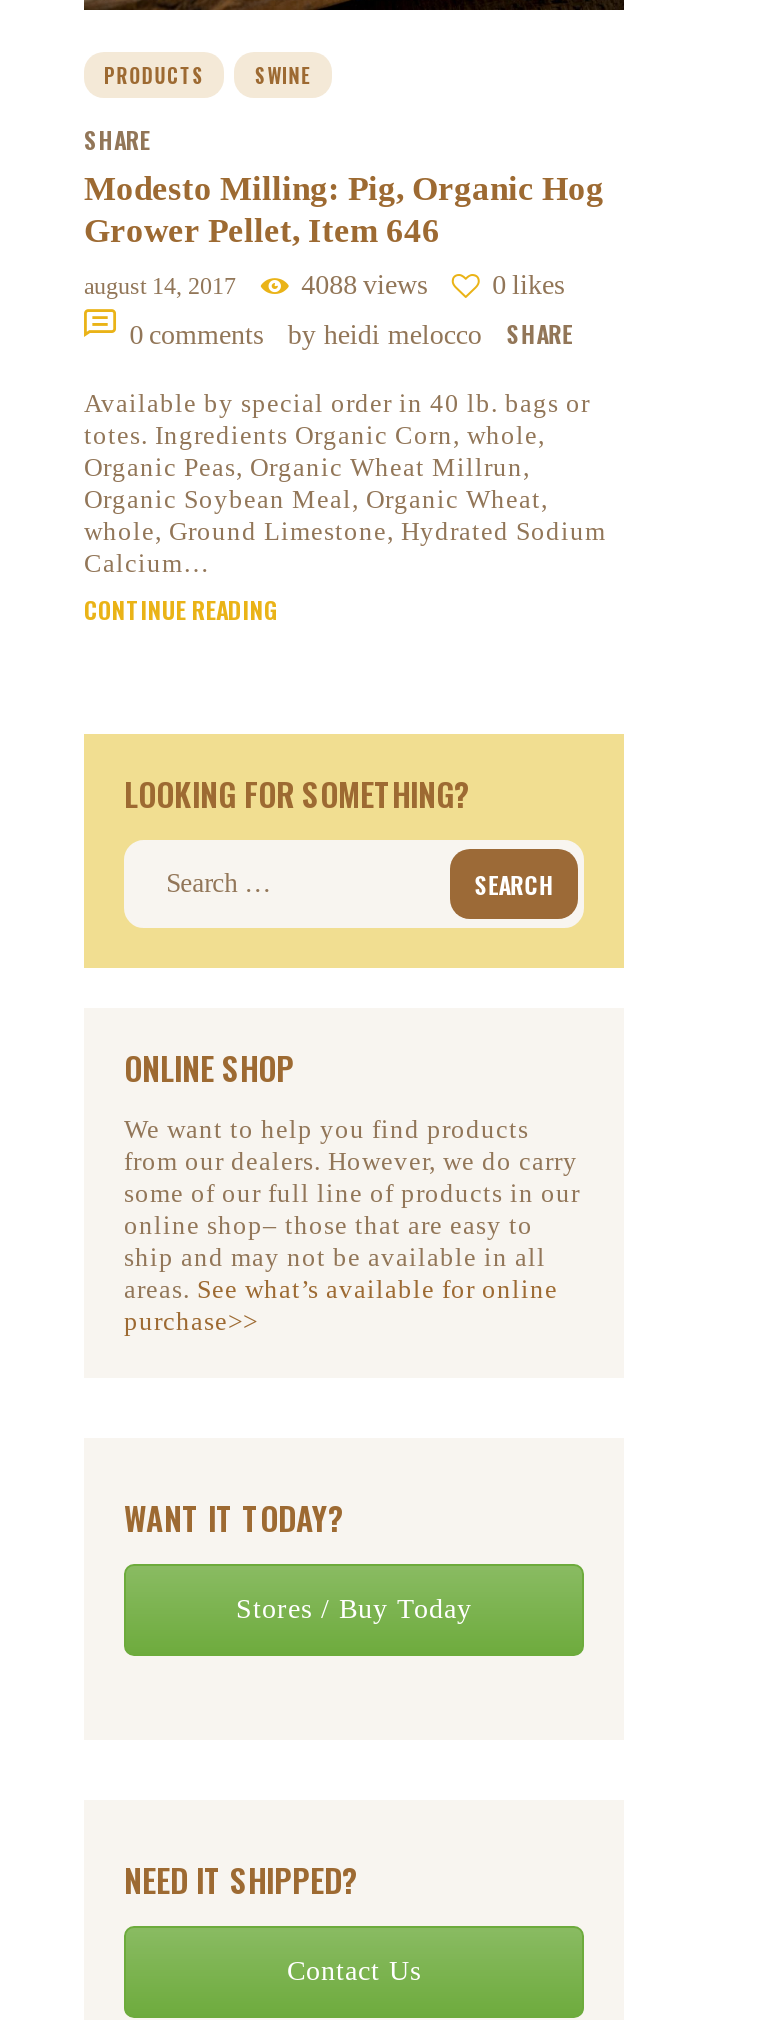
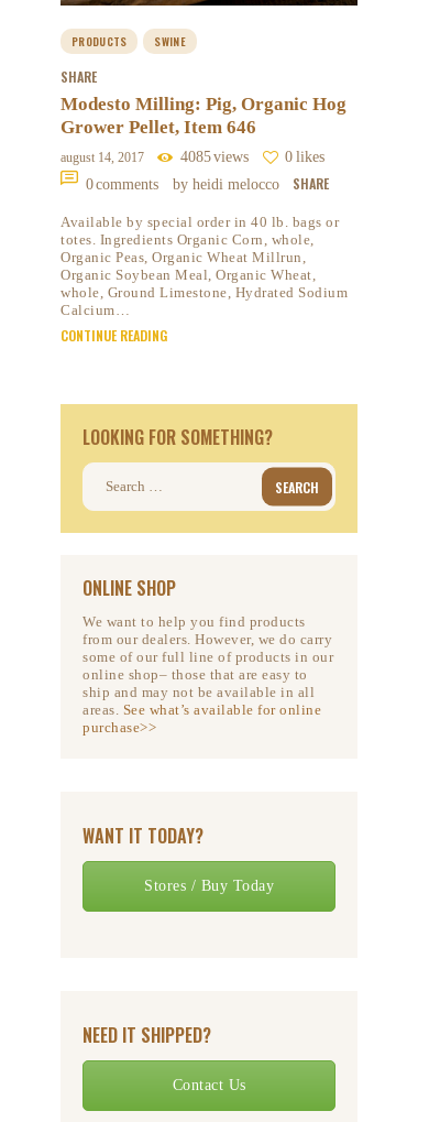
[301,270,427,300] 4088 views -> [180,148,249,165] 4085 views

